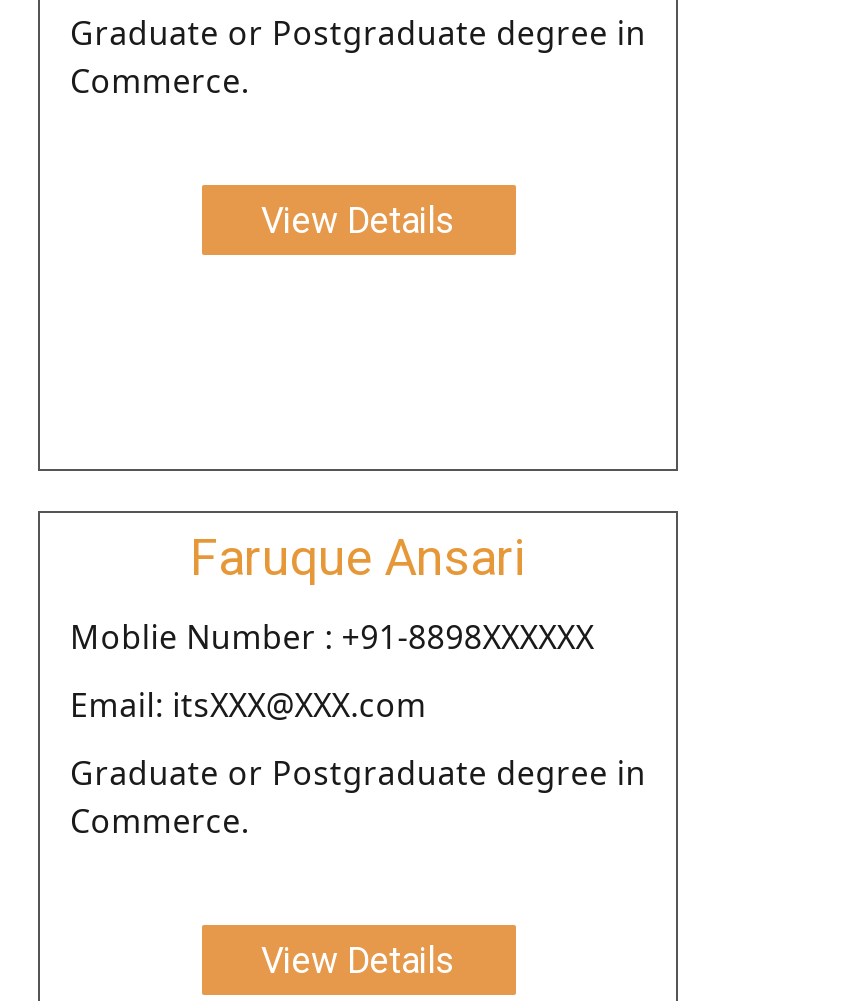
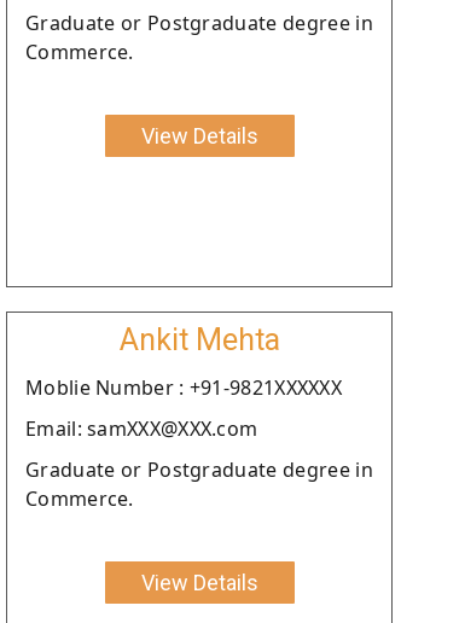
[190,529,526,587] Faruque Ansari -> [119,322,280,357] Ankit Mehta
[70,615,594,659] Moblie Number : +91-8898XXXXXX -> [25,374,342,401] Moblie Number : +91-9821XXXXXX
[70,683,427,727] Email: itsXXX@XXX.com -> [25,415,258,442] Email: samXXX@XXX.com

